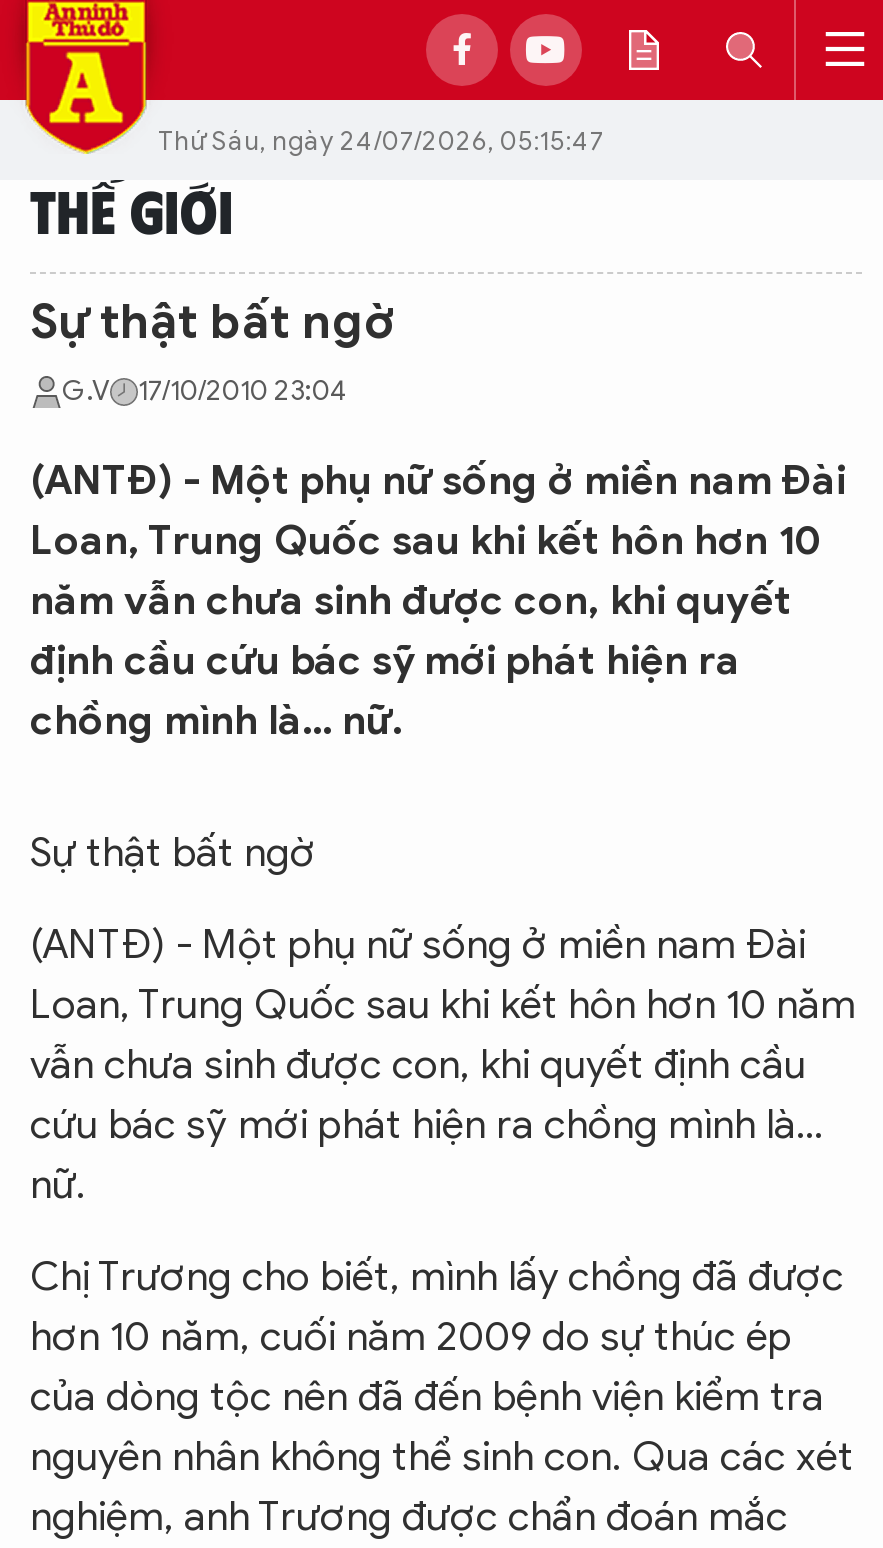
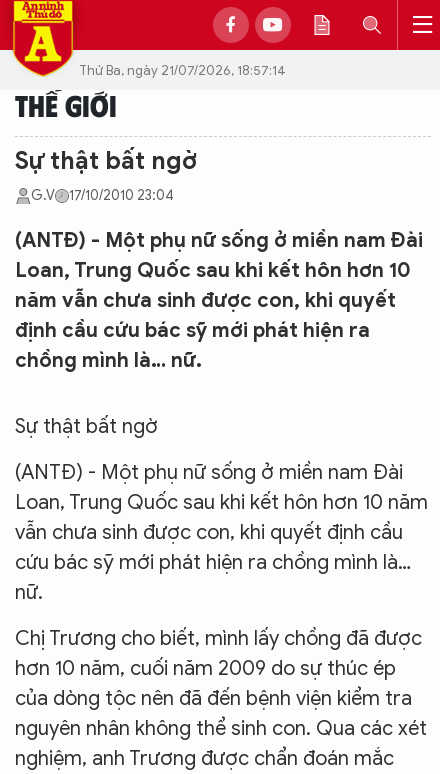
[158,123,606,157] Thứ Sáu, ngày 24/07/2026, 05:15:47 -> [79,61,286,78] Thứ Ba, ngày 21/07/2026, 18:57:14

